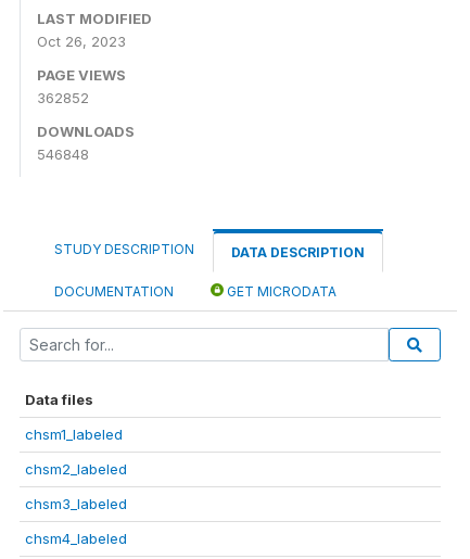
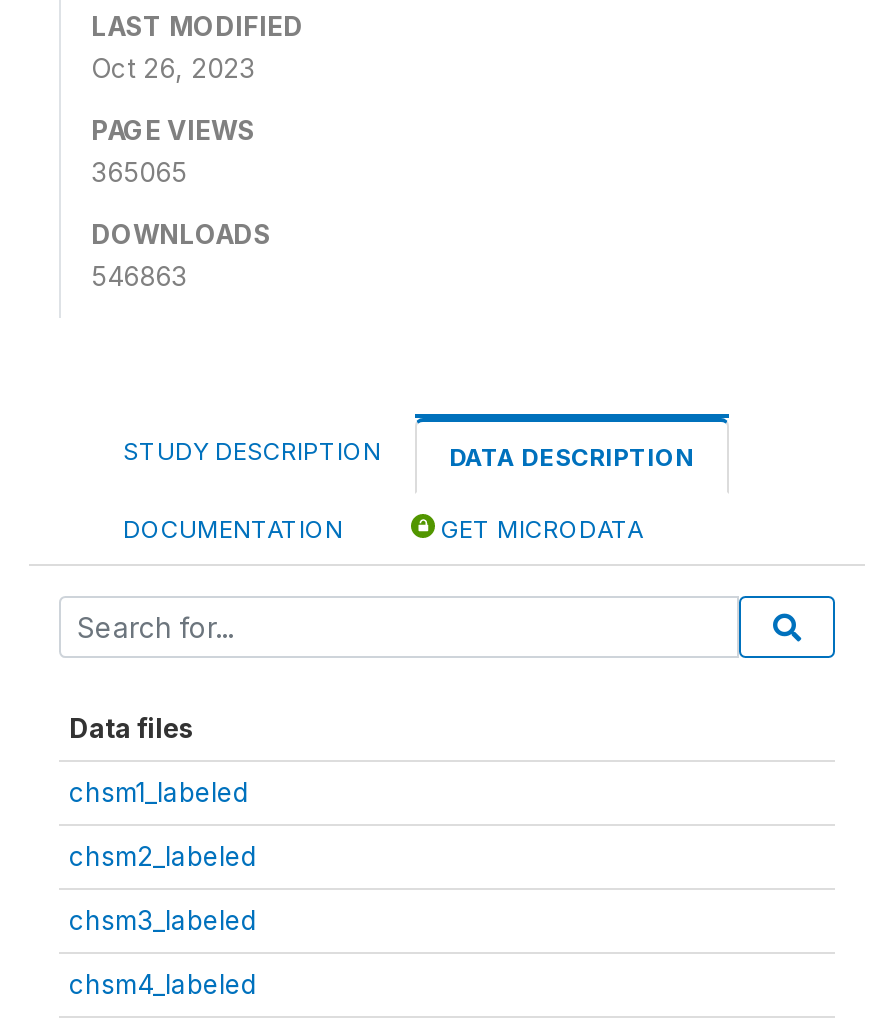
[37,88,89,106] 362852 -> [91,155,187,187] 365065
[37,145,89,162] 546848 -> [91,259,187,291] 546863

